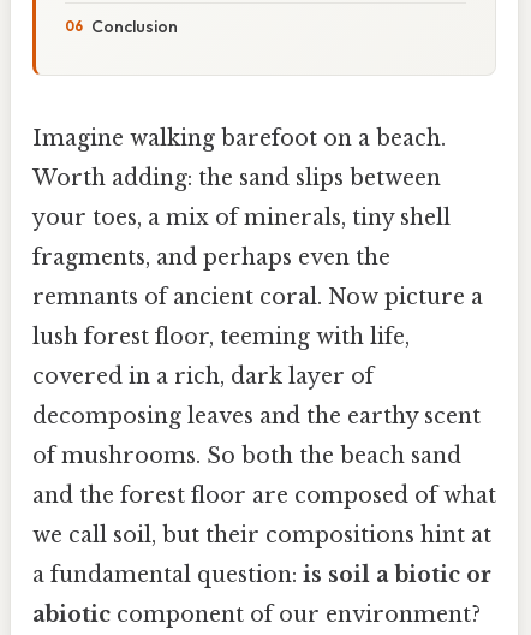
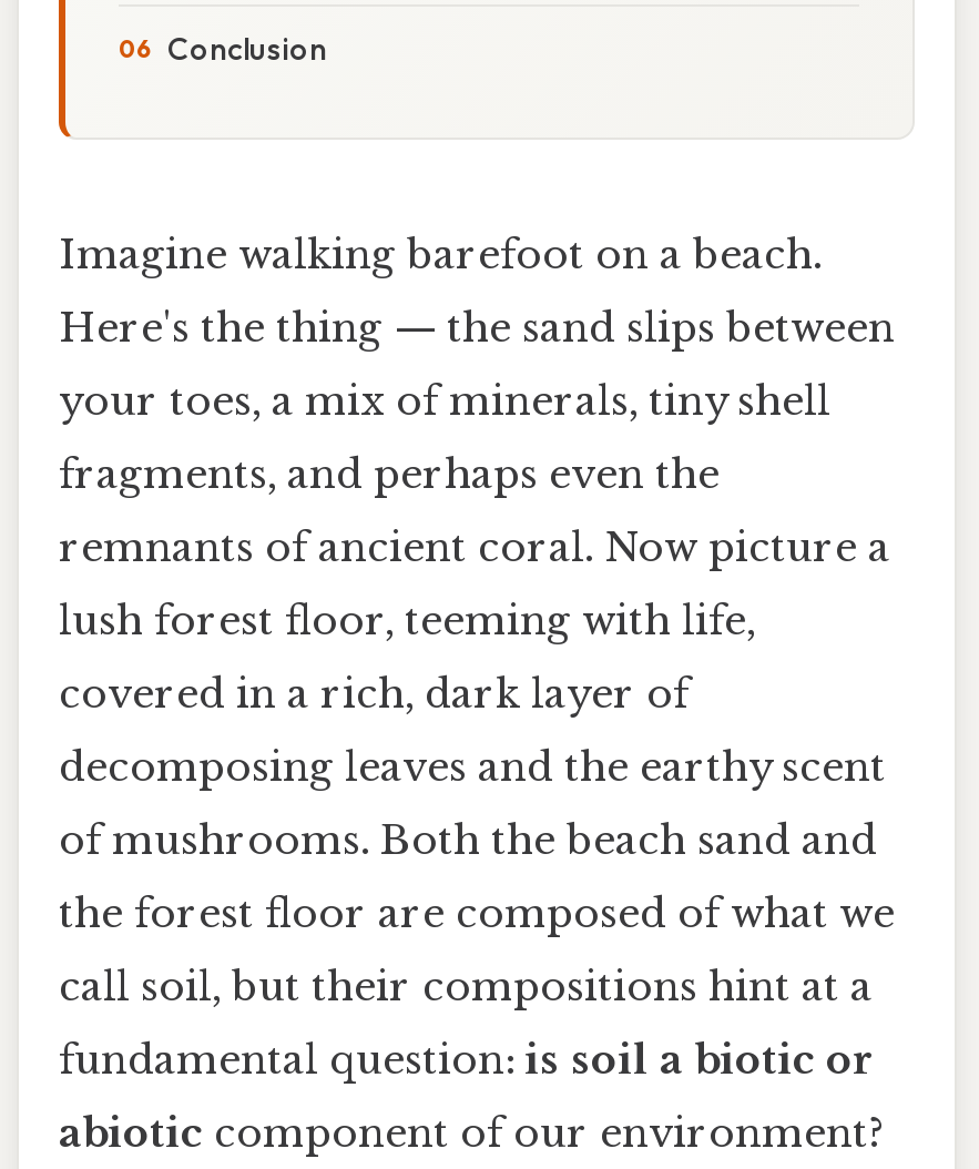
[32,165,441,191] Worth adding: the sand slips between -> [59,303,895,352] Here's the thing — the sand slips between
[32,442,461,469] of mushrooms. So both the beach sand -> [59,816,877,865] of mushrooms. Both the beach sand and
[32,482,496,508] and the forest floor are composed of what -> [59,889,895,938] the forest floor are composed of what we
[32,522,491,548] we call soil, but their compositions hint at -> [59,962,873,1011] call soil, but their compositions hint at a
[32,561,491,588] a fundamental question: is soil a biotic or -> [59,1035,873,1084] fundamental question: is soil a biotic or

